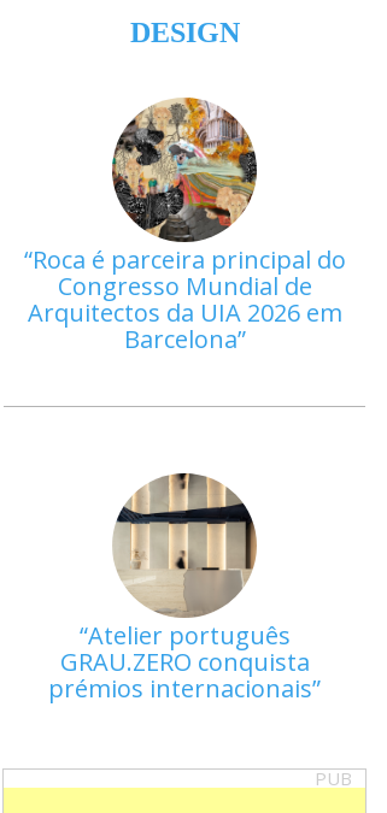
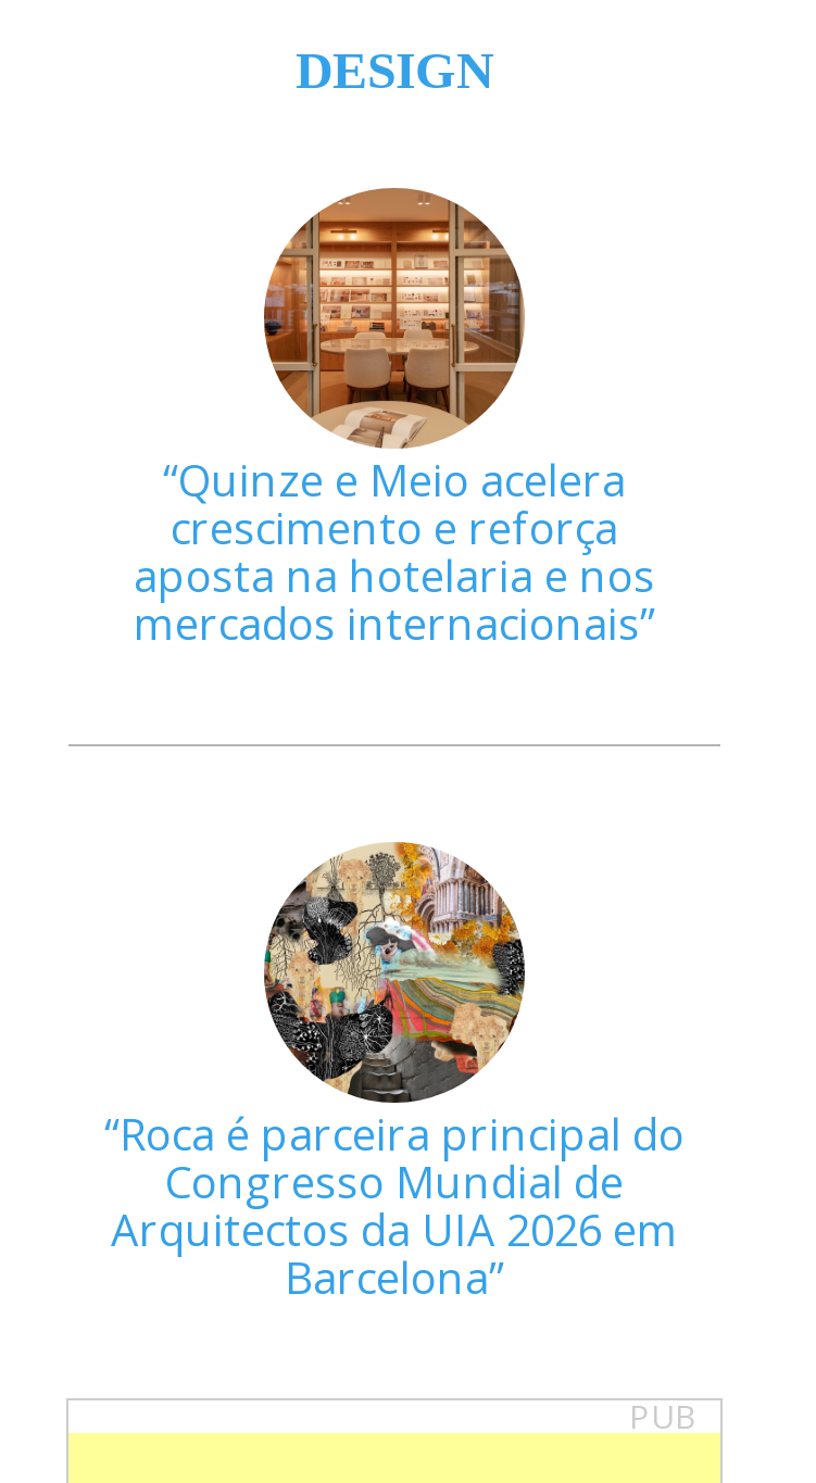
none -> [134,188,655,653] [image] | Quinze e Meio acelera | crescimento e reforça | aposta na hotelaria e nos | mercados internacionais
moved [27,95,345,356] -> [111,838,685,1306]: [image] | Roca é parceira principal do | Congresso Mundial de | Arquitectos da UIA 2026 em | Barcelona
[48,460,312,704] [image] | Atelier português | GRAU.ZERO conquista | prémios internacionais -> none

